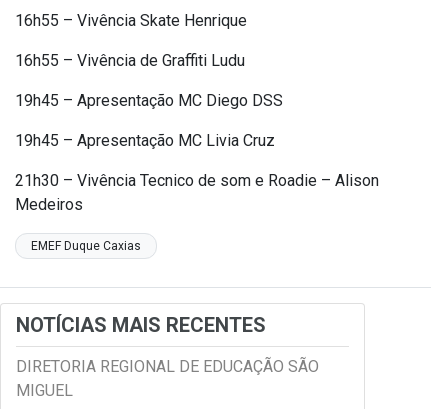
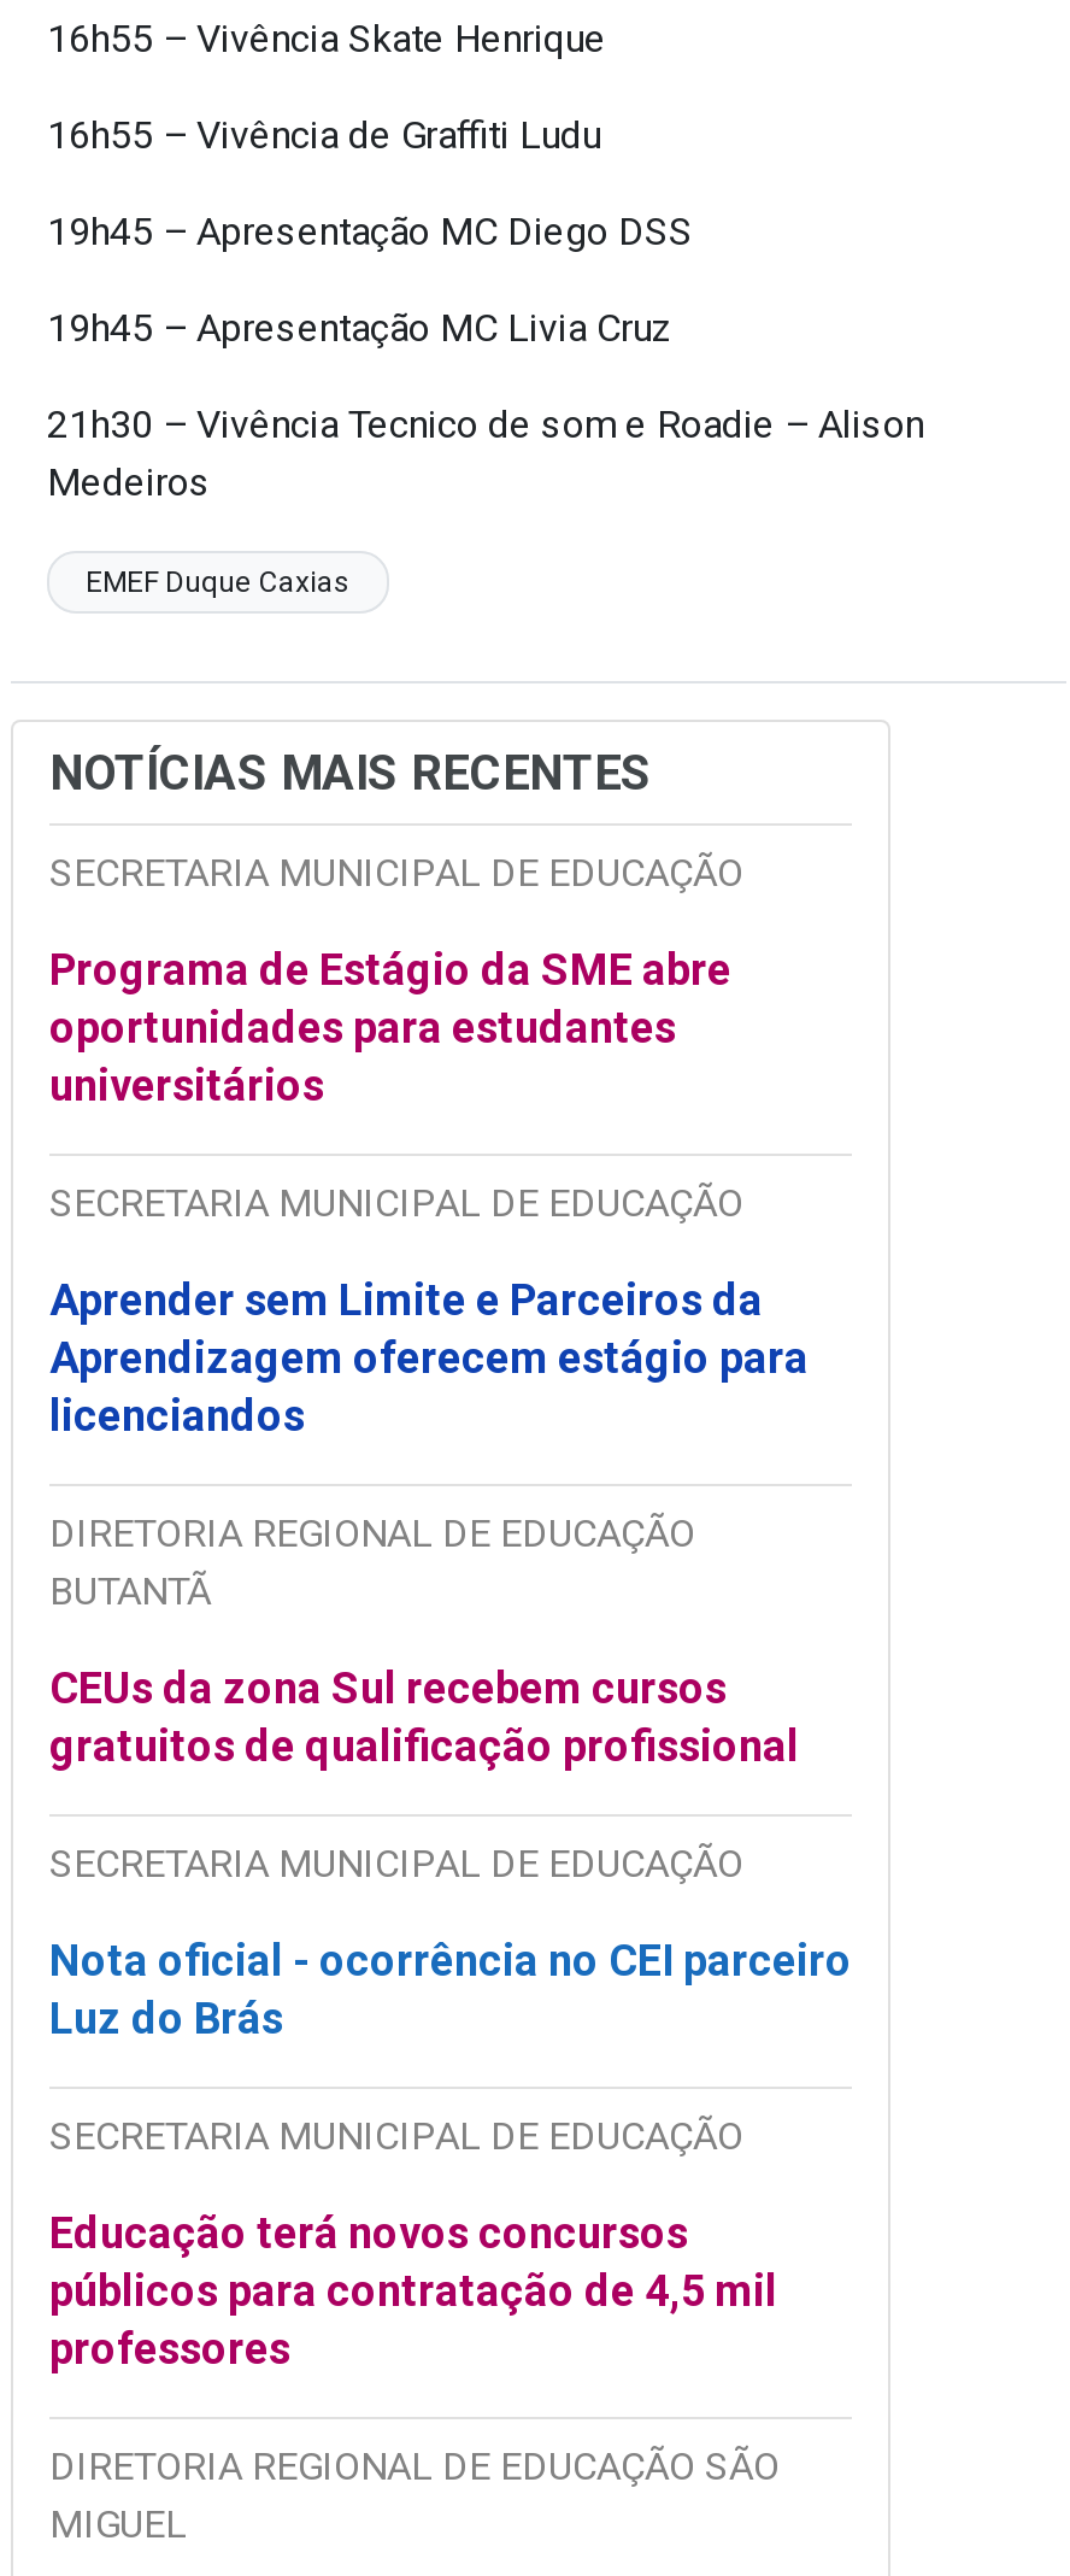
none -> [49,850,852,2373] SECRETARIA MUNICIPAL DE EDUCAÇÃO | Programa de Estágio da SME abre | oportunidades para estudantes | universitários | SECRETARIA MUNICIPAL DE EDUCAÇÃO | Aprender sem Limite e Parceiros da | Aprendizagem oferecem estágio para | licenciandos | DIRETORIA REGIONAL DE EDUCAÇÃO | BUTANTÃ | CEUs da zona Sul recebem cursos | gratuitos de qualificação profissional | SECRETARIA MUNICIPAL DE EDUCAÇÃO | Nota oficial - ocorrência no CEI parceiro | Luz do Brás | SECRETARIA MUNICIPAL DE EDUCAÇÃO | Educação terá novos concursos | públicos para contratação de 4,5 mil | professores

